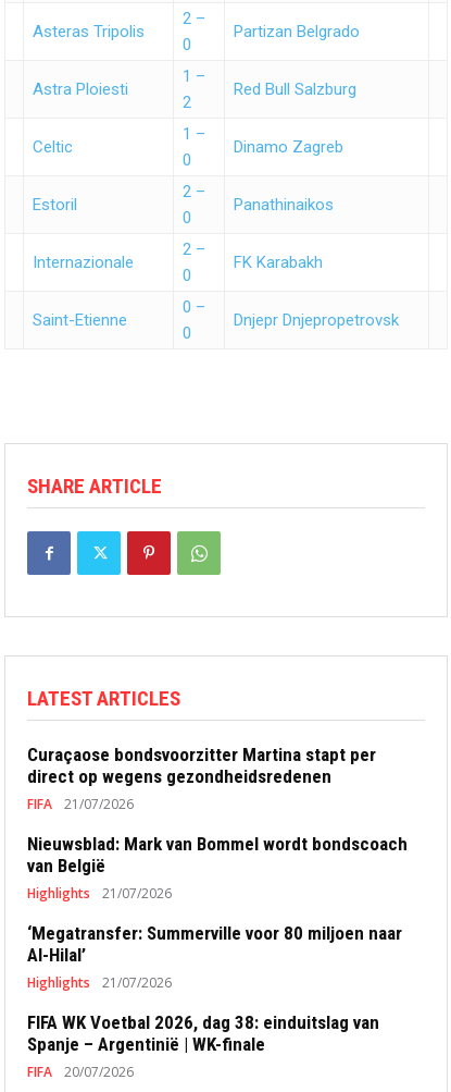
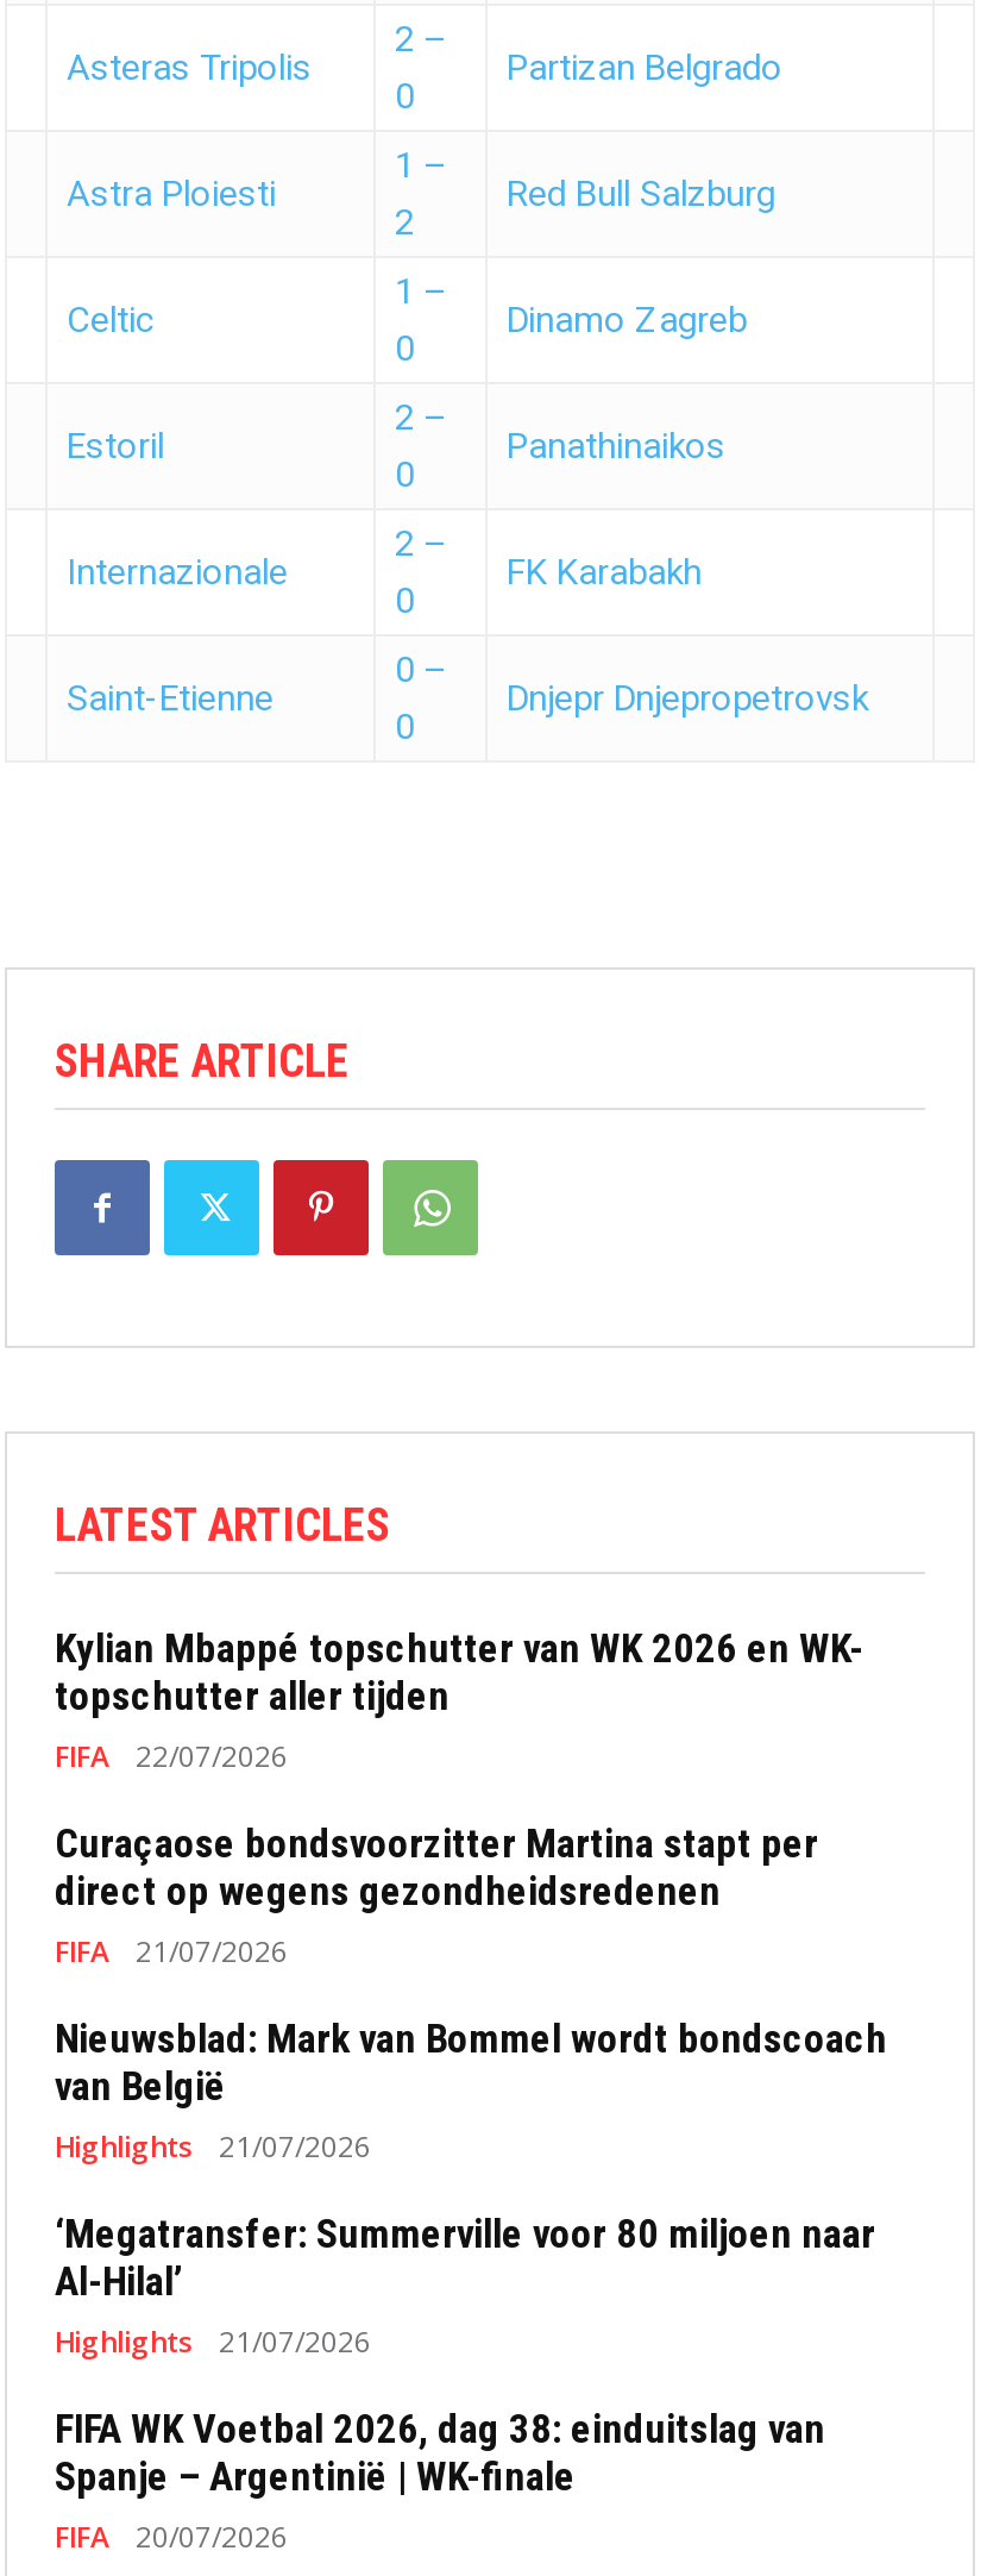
none -> [55,1624,863,1776] Kylian Mbappé topschutter van WK 2026 en WK- | topschutter aller tijden | FIFA | 22/07/2026

